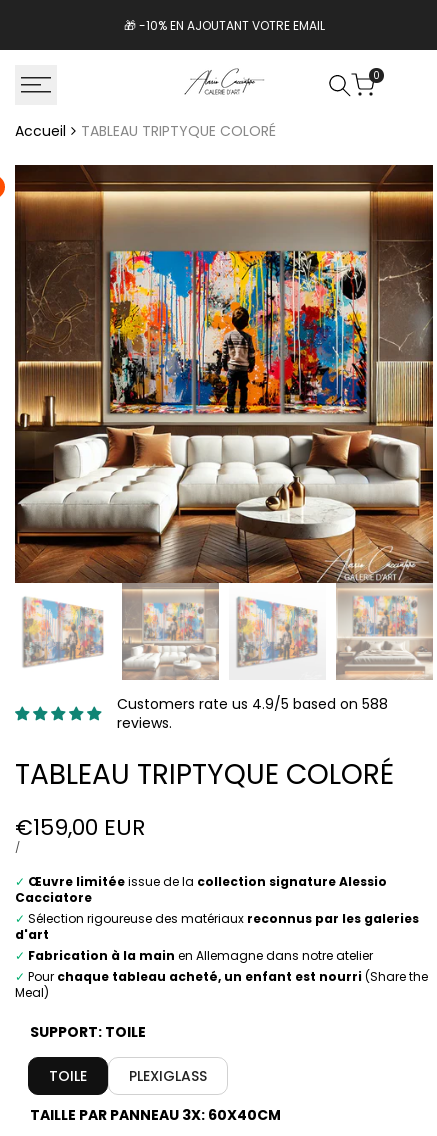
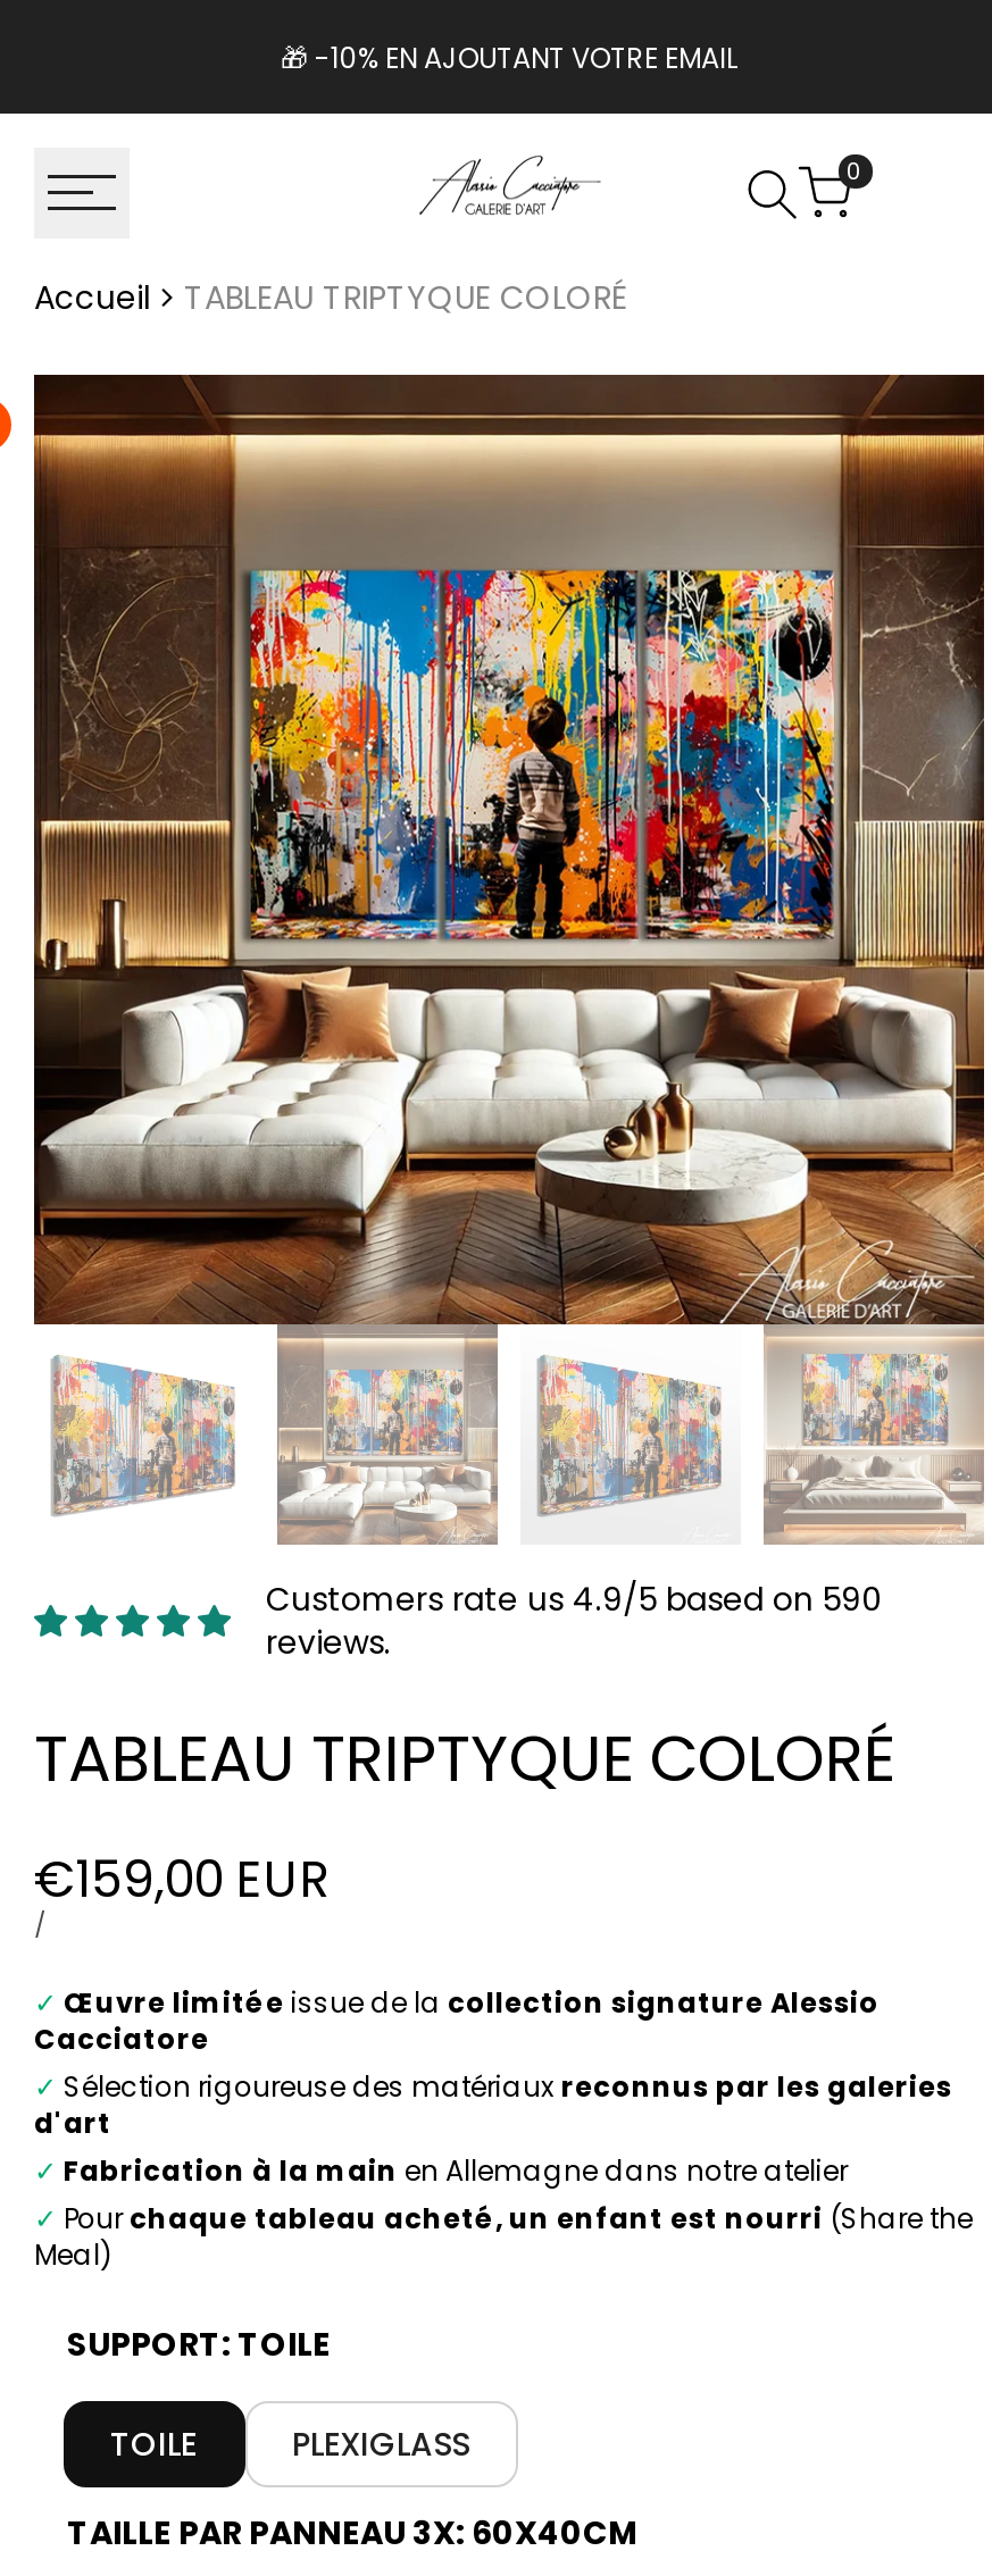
[117,693,388,713] Customers rate us 4.9/5 based on 588 -> [266,1575,882,1621] Customers rate us 4.9/5 based on 590

